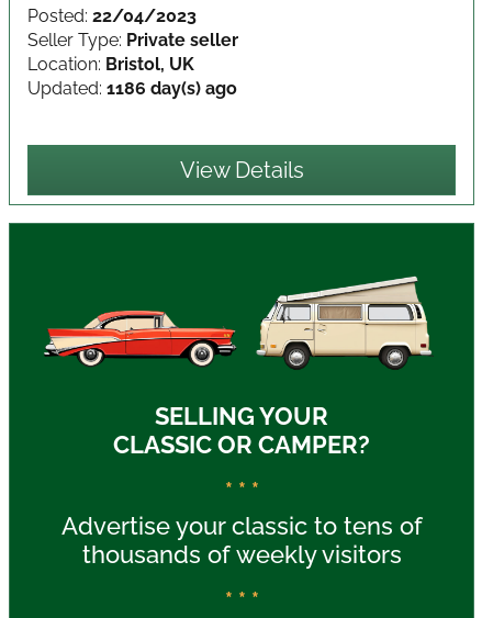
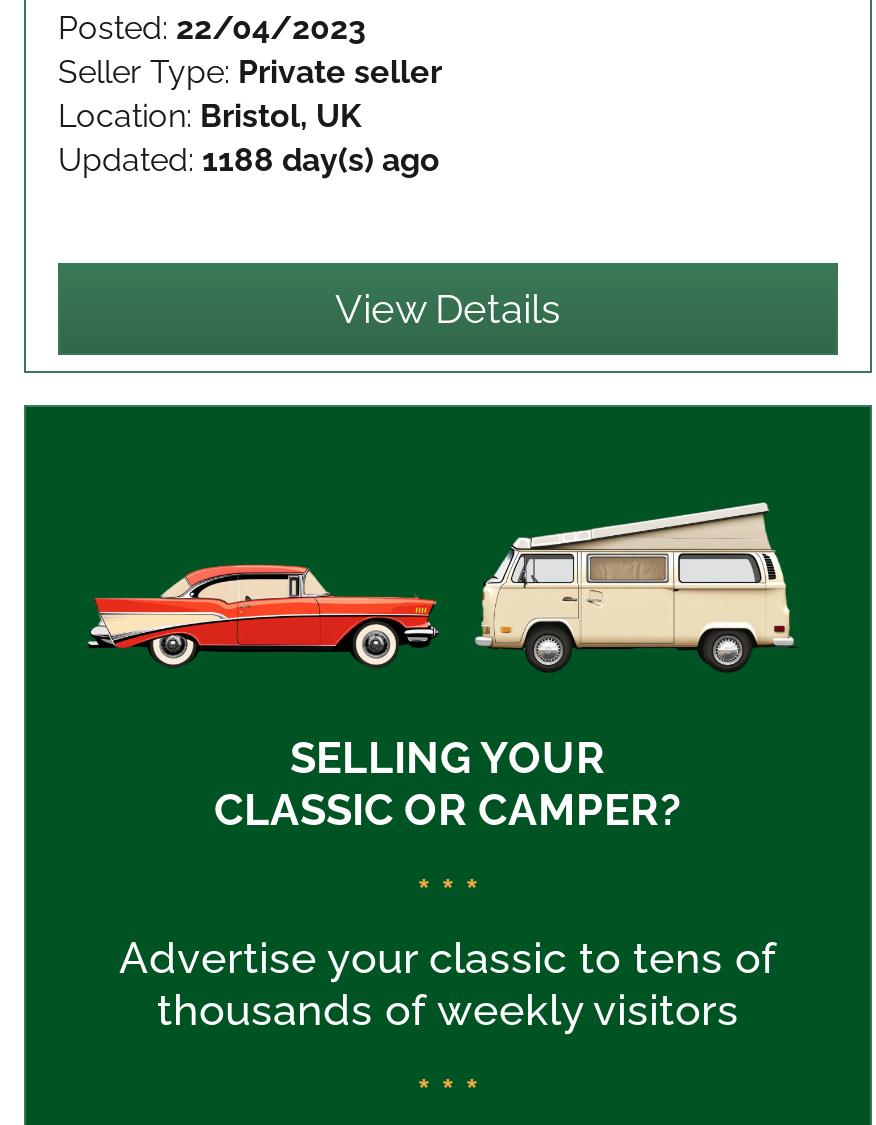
[27,78,237,99] Updated: 1186 day(s) ago -> [58,142,440,180] Updated: 1188 day(s) ago

